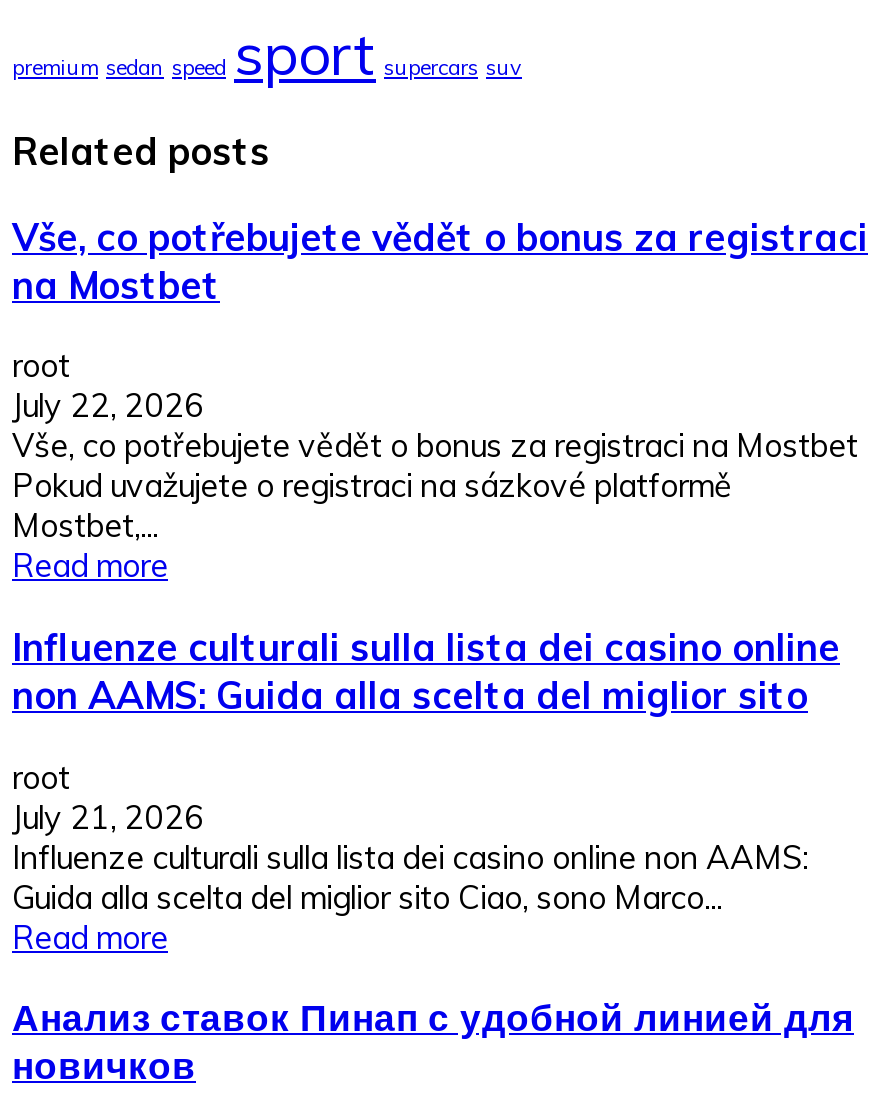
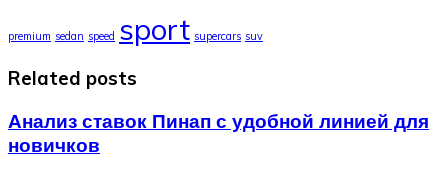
[12,212,868,956] Vše, co potřebujete vědět o bonus za registraci | na Mostbet | root | July 22, 2026 | Vše, co potřebujete vědět o bonus za registraci na Mostbet | Pokud uvažujete o registraci na sázkové platformě | Mostbet,... | Read more | Influenze culturali sulla lista dei casino online | non AAMS: Guida alla scelta del miglior sito | root | July 21, 2026 | Influenze culturali sulla lista dei casino online non AAMS: | Guida alla scelta del miglior sito Ciao, sono Marco... | Read more -> none

